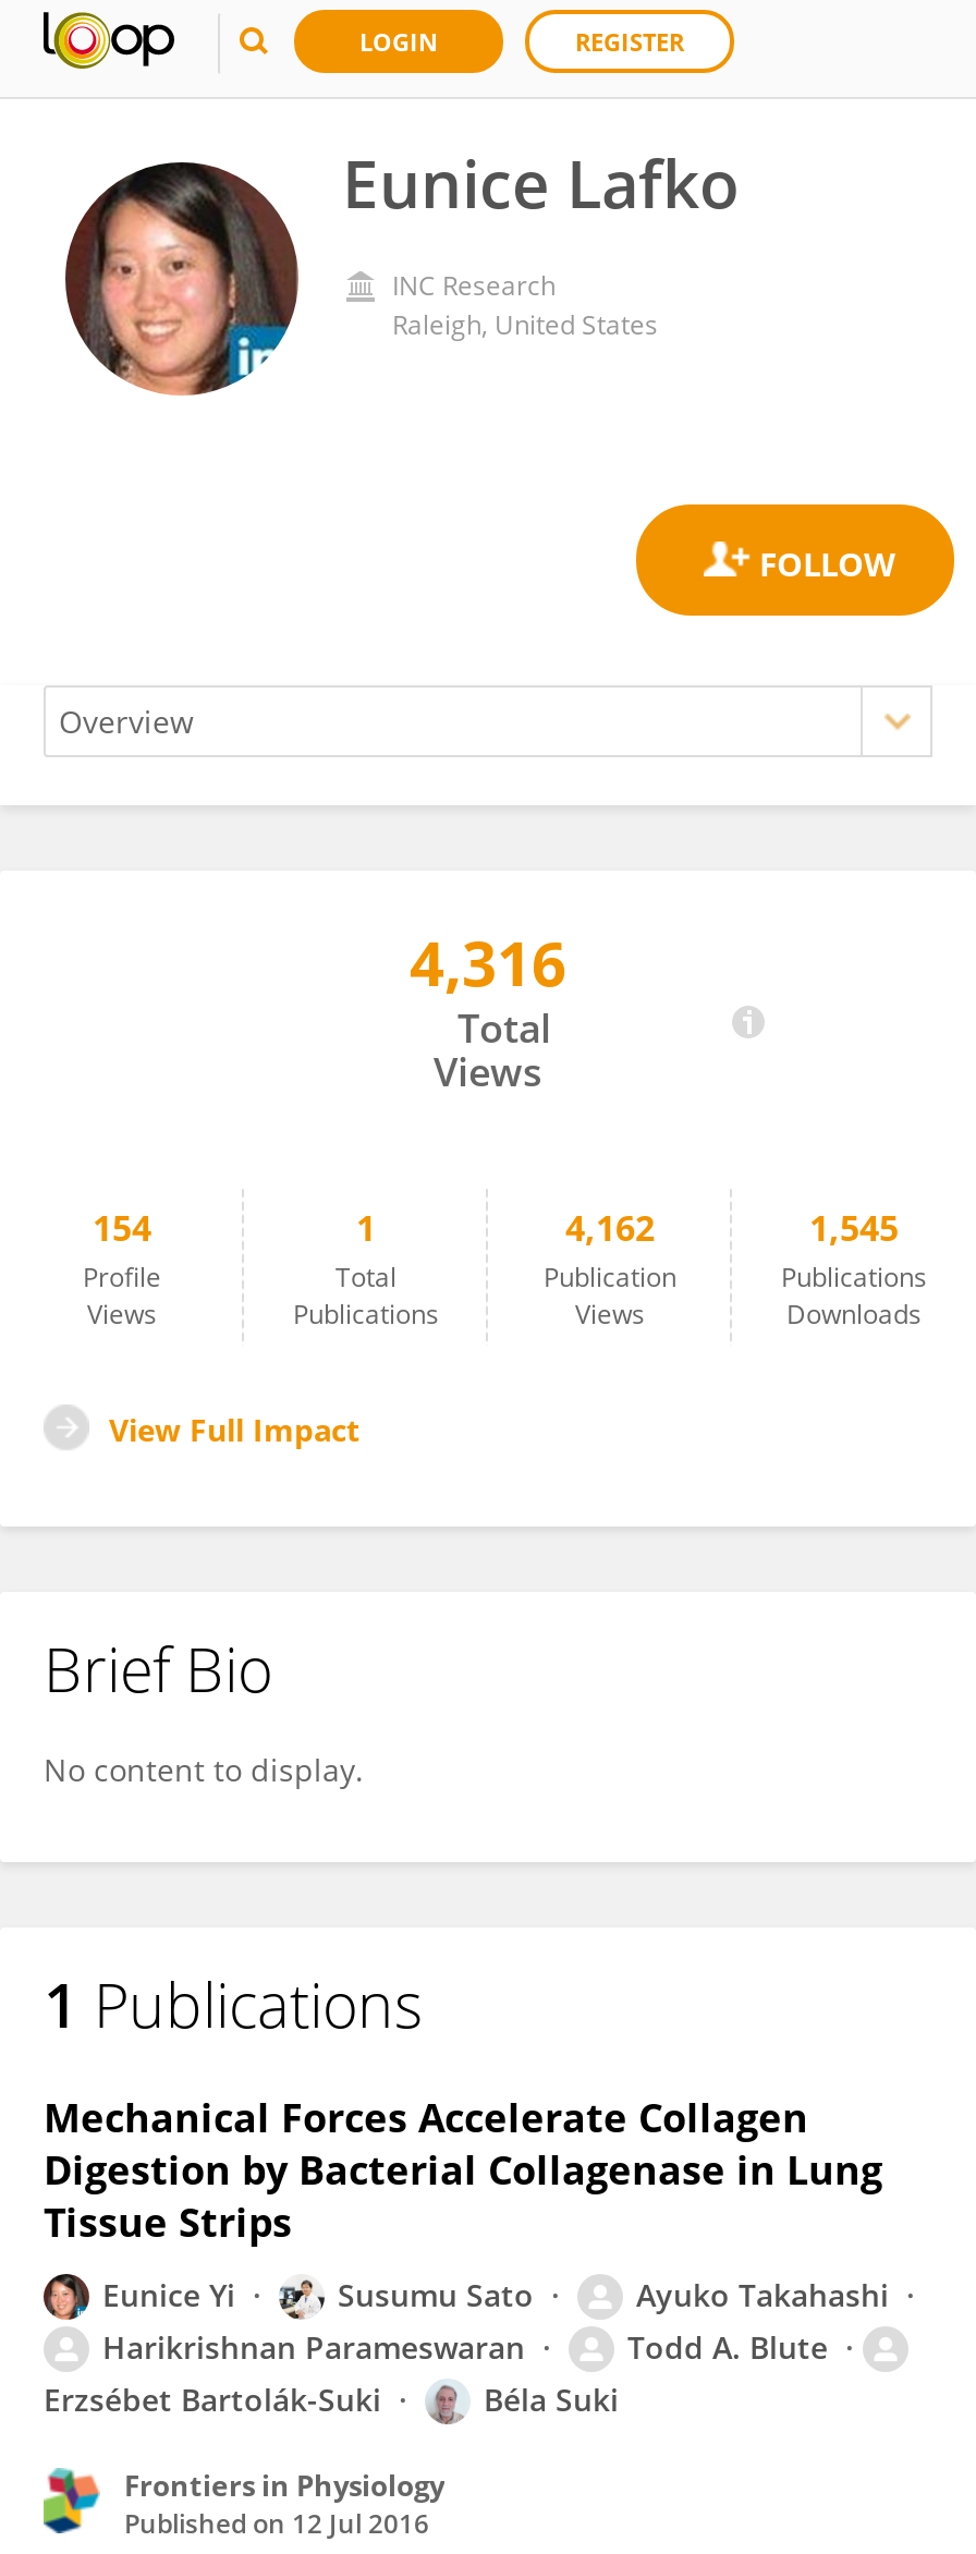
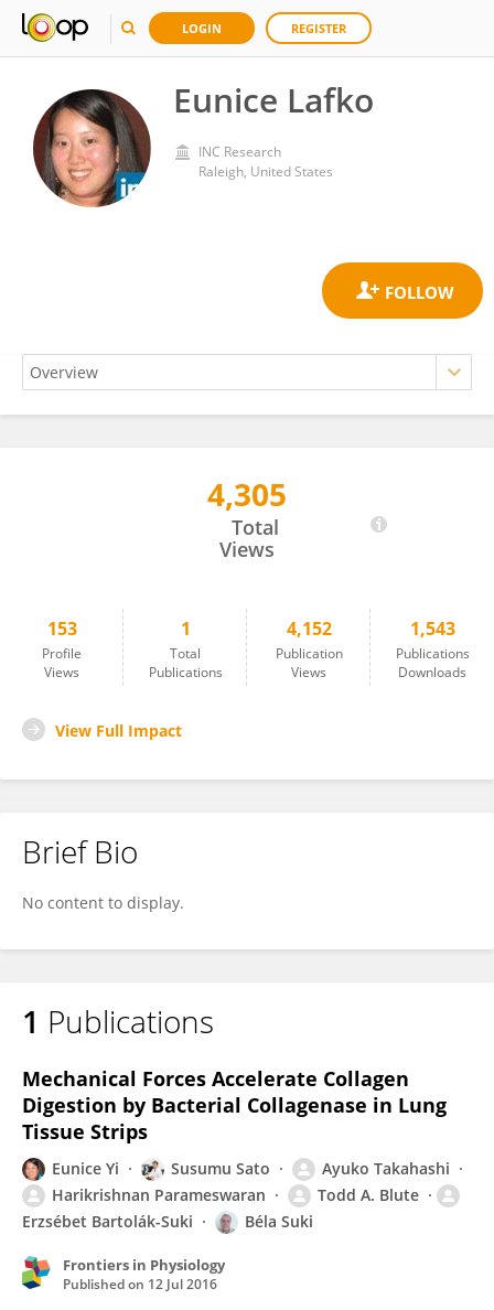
[410,921,566,1004] 4,316 -> [207,473,287,515] 4,305
[93,1204,151,1252] 154 -> [47,616,77,641] 153
[565,1204,655,1252] 4,162 -> [286,616,331,641] 4,152
[809,1204,899,1252] 1,545 -> [410,616,455,641] 1,543

